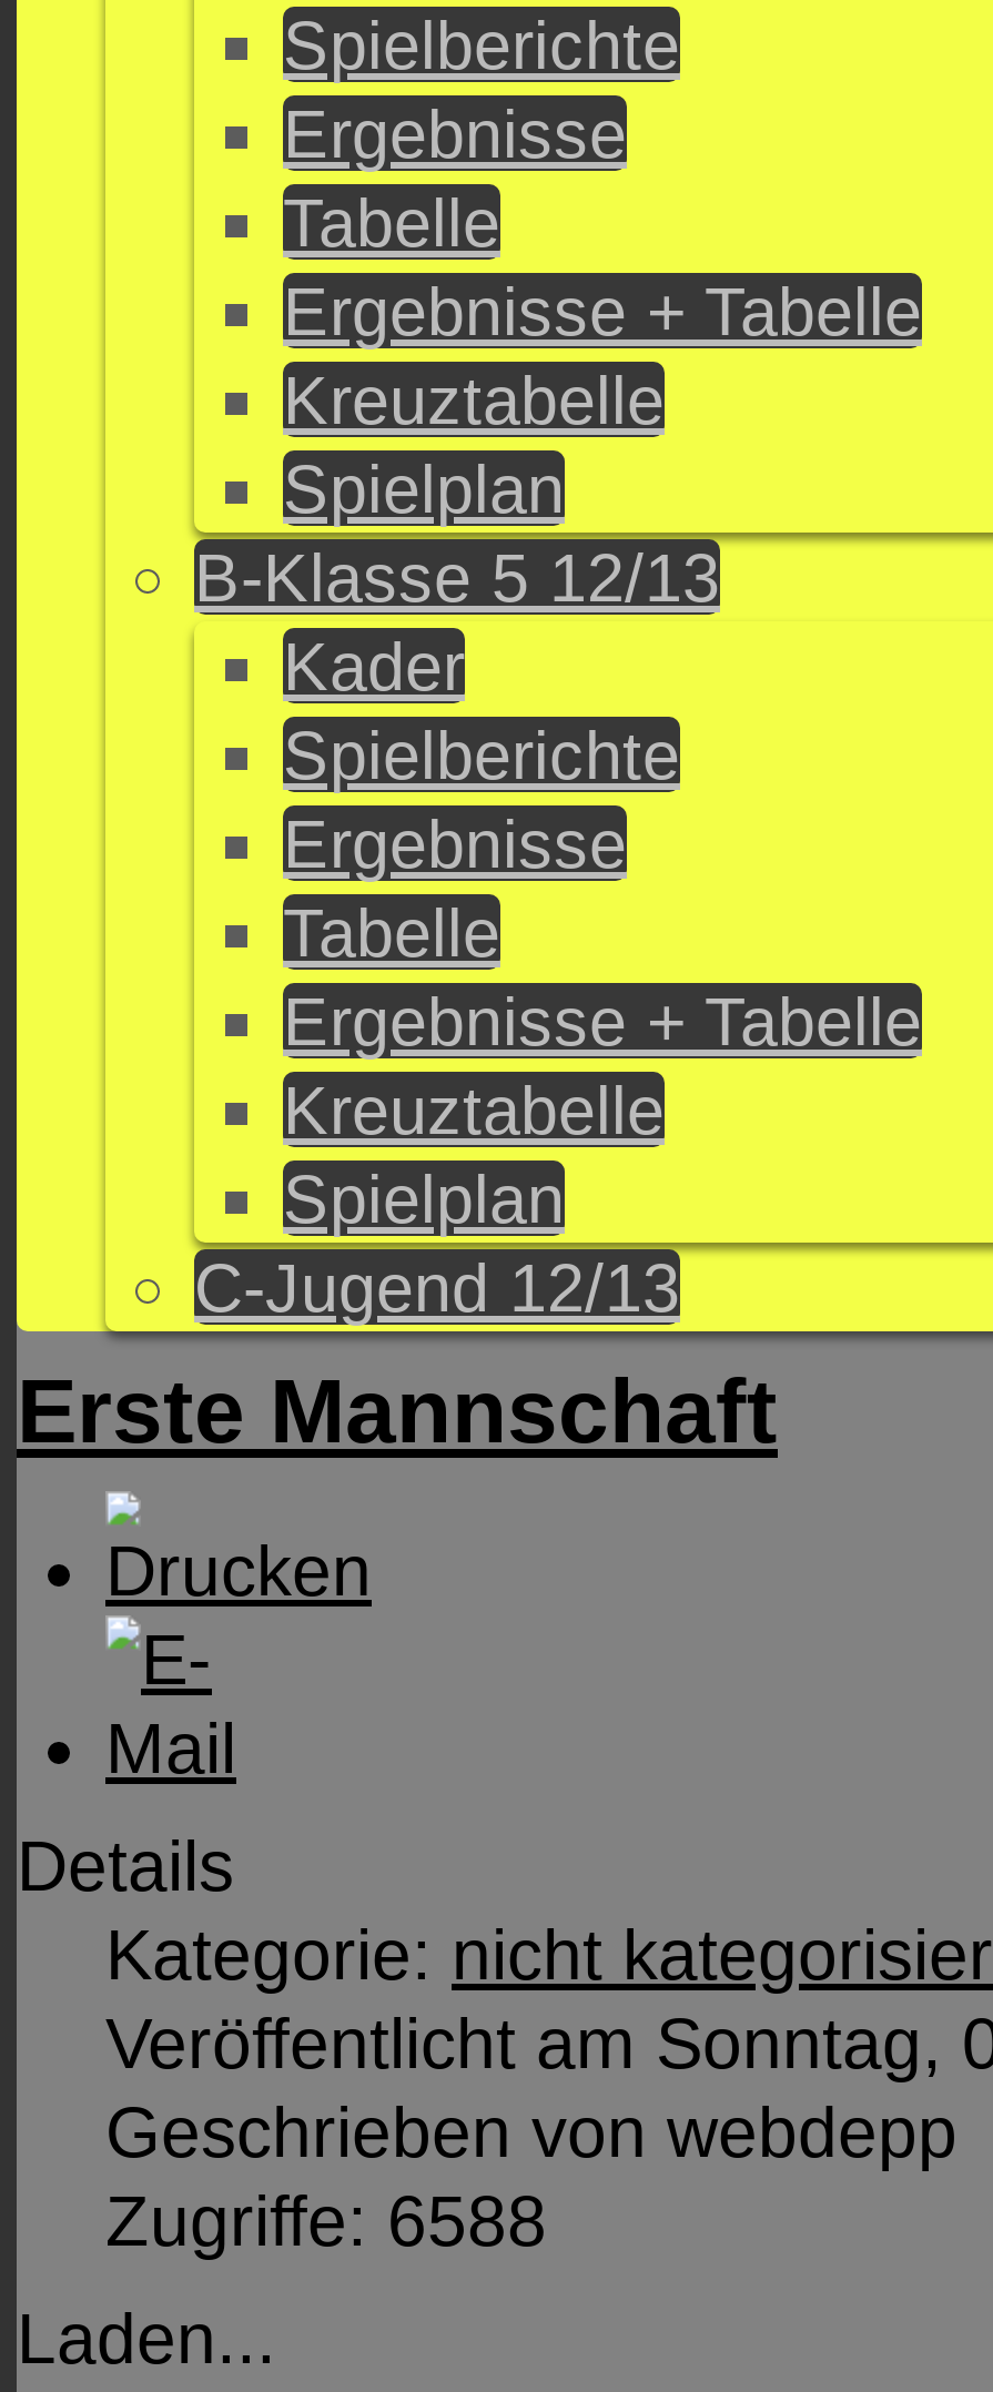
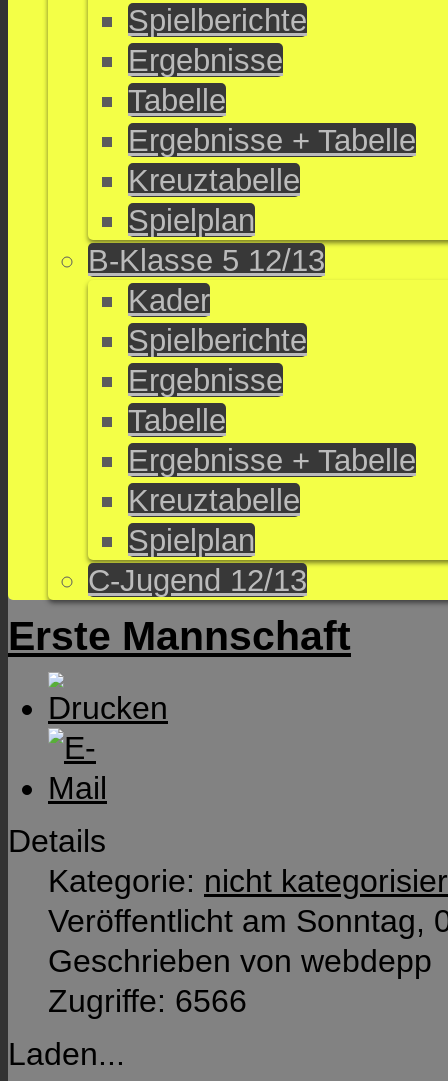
[105,2182,547,2262] Zugriffe: 6588 -> [48,983,247,1019] Zugriffe: 6566

